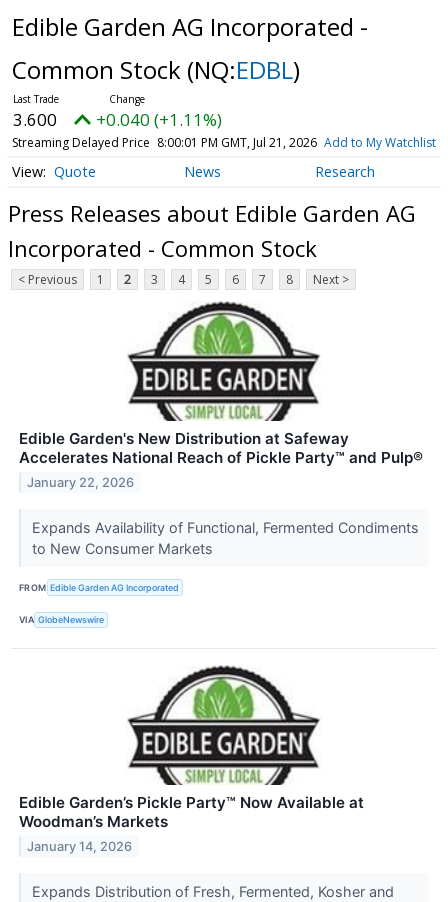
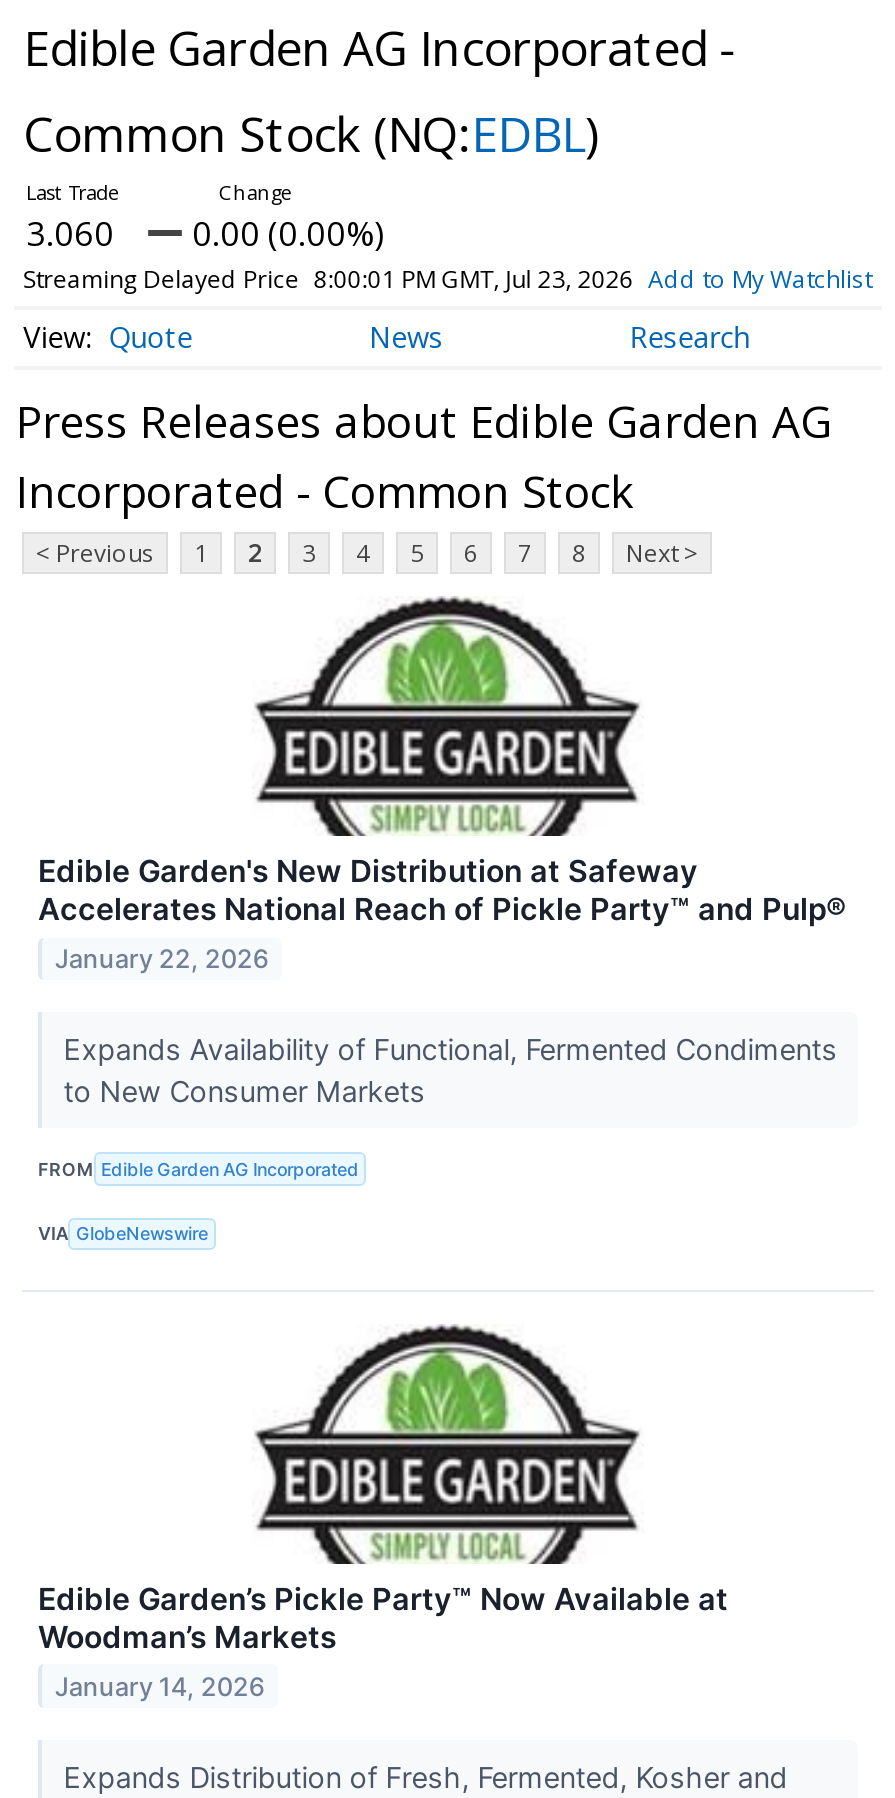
[13,108,57,131] 3.600 -> [26,210,114,256] 3.060
[96,108,222,131] +0.040 (+1.11%) -> [192,210,384,256] 0.00 (0.00%)
[12,134,436,151] Streaming Delayed Price 8:00:01 PM GMT, Jul 21, 2026 Add to My Watchlist -> [23,262,872,296] Streaming Delayed Price 8:00:01 PM GMT, Jul 23, 2026 Add to My Watchlist

